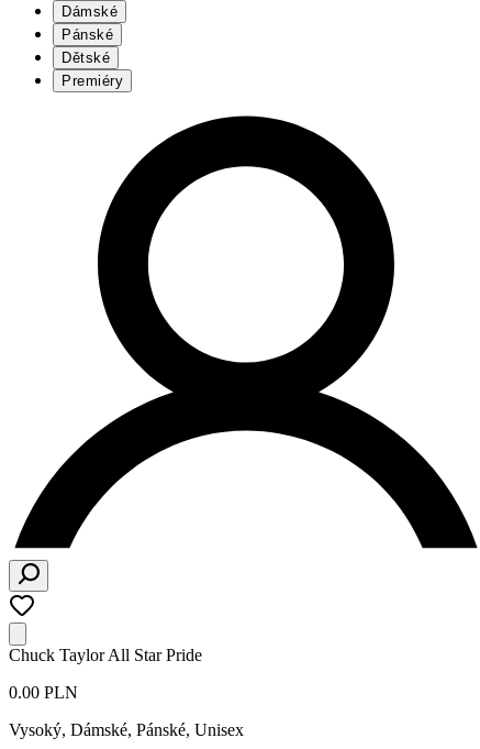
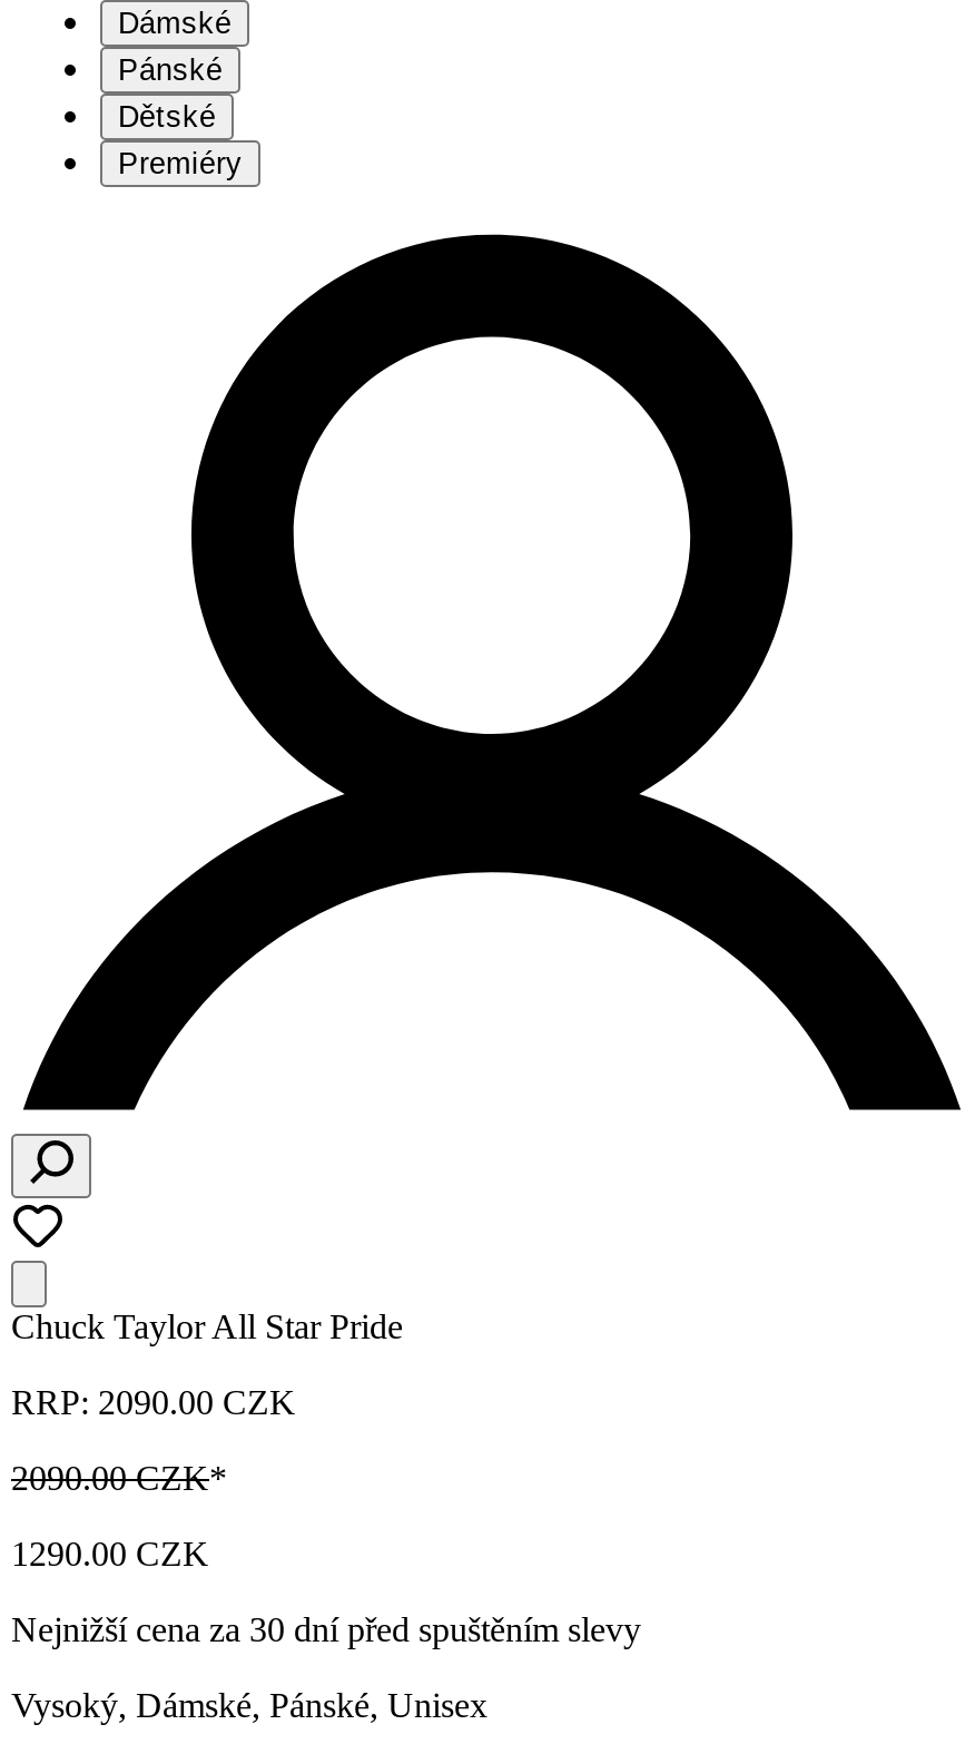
[9,683,78,702] 0.00 PLN -> [11,1383,641,1648] RRP: 2090.00 CZK | 2090.00 CZK* | 1290.00 CZK | Nejnižší cena za 30 dní před spuštěním slevy

